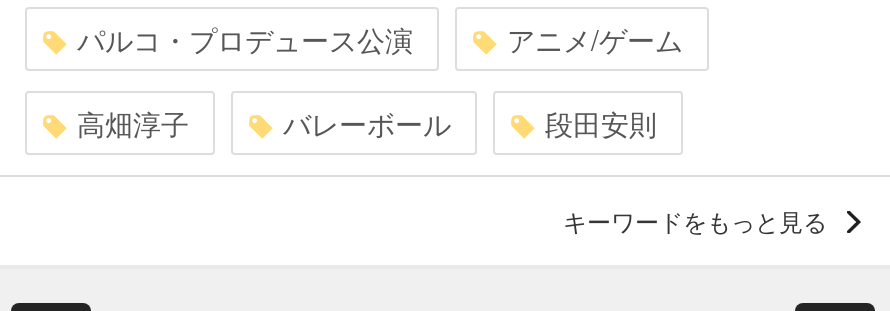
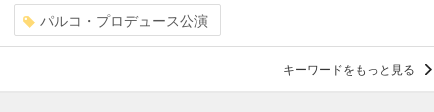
[77,20,683,144] アニメ/ゲーム | 高畑淳子 | バレーボール | 段田安則 -> none

